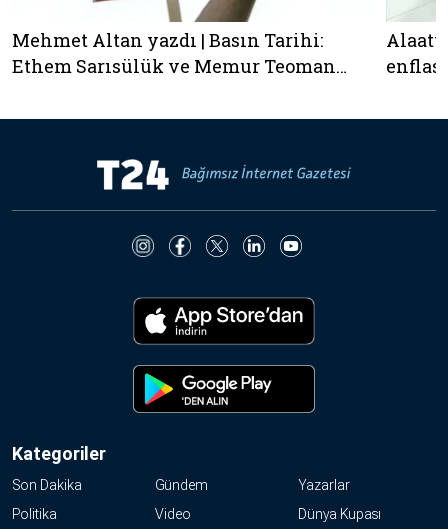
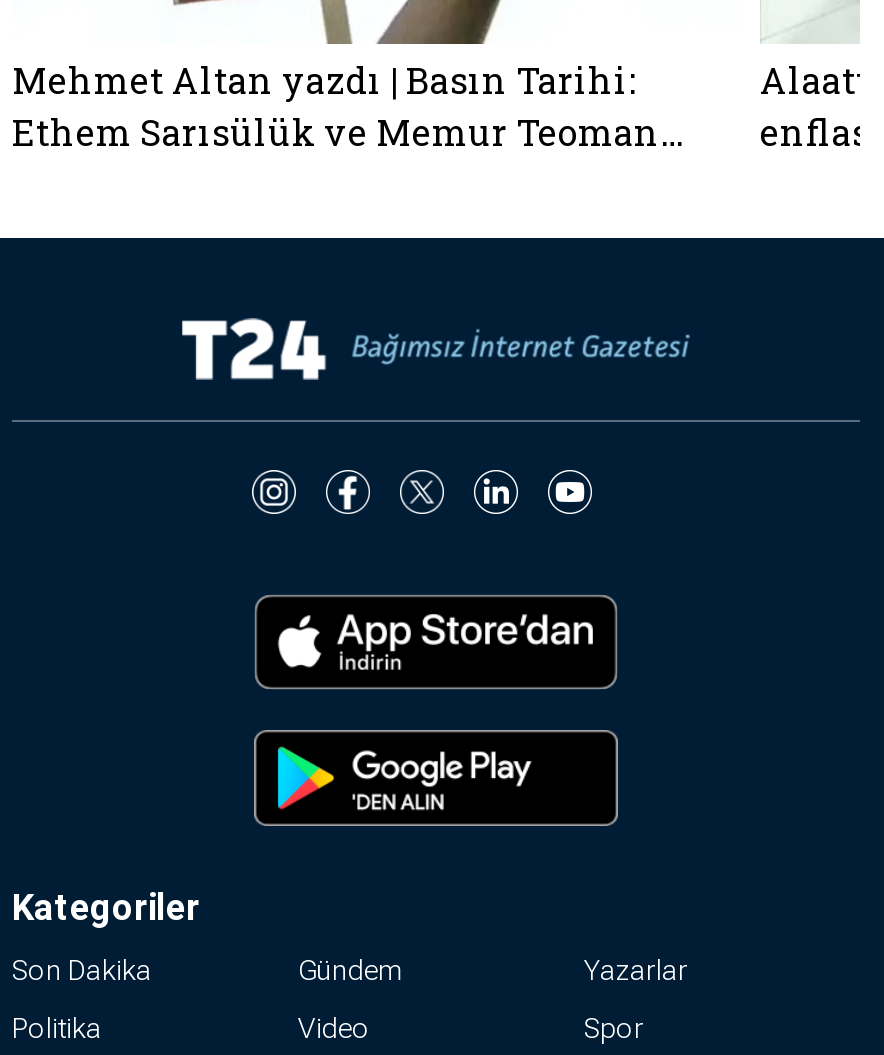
[298,506,381,522] Dünya Kupası -> [584,1013,644,1045] Spor

